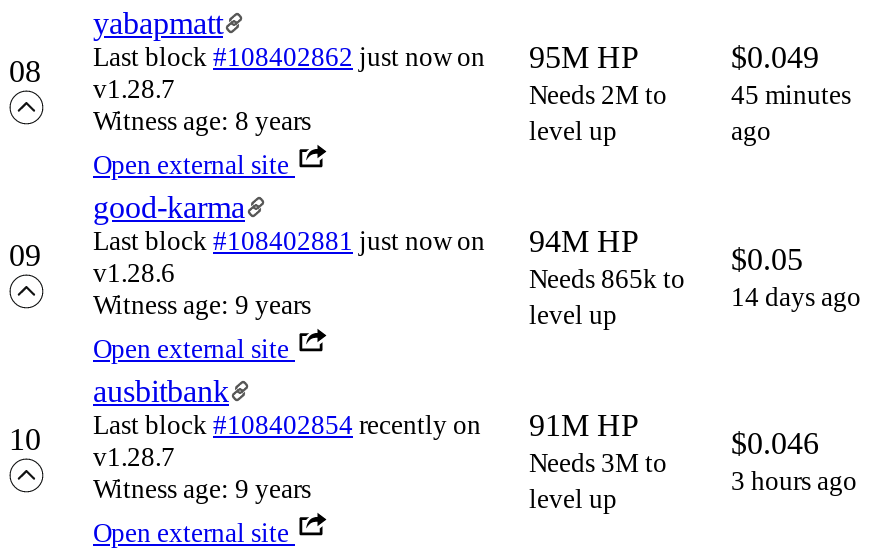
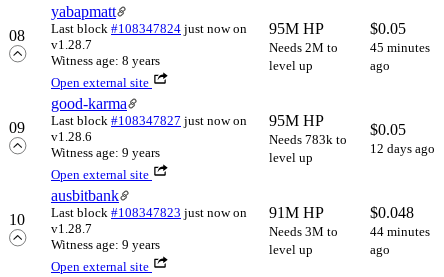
[93,43,485,73] Last block #108402862 just now on -> [51,21,247,36] Last block #108347824 just now on
[731,41,819,75] $0.049 -> [370,20,406,37] $0.05
[93,227,485,257] Last block #108402881 just now on -> [51,113,247,128] Last block #108347827 just now on
[529,225,639,259] 94M HP -> [269,112,324,129] 95M HP
[529,265,685,295] Needs 865k to -> [269,132,347,147] Needs 783k to
[731,283,861,313] 14 days ago -> [370,141,435,156] 12 days ago
[93,411,481,441] Last block #108402854 recently on -> [51,205,247,220] Last block #108347823 just now on
[731,427,857,497] $0.046 | 3 hours ago -> [370,204,430,257] $0.048 | 44 minutes | ago

